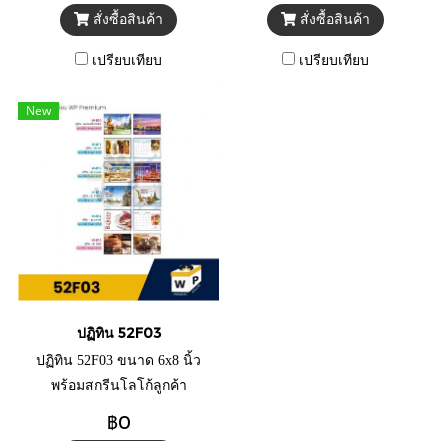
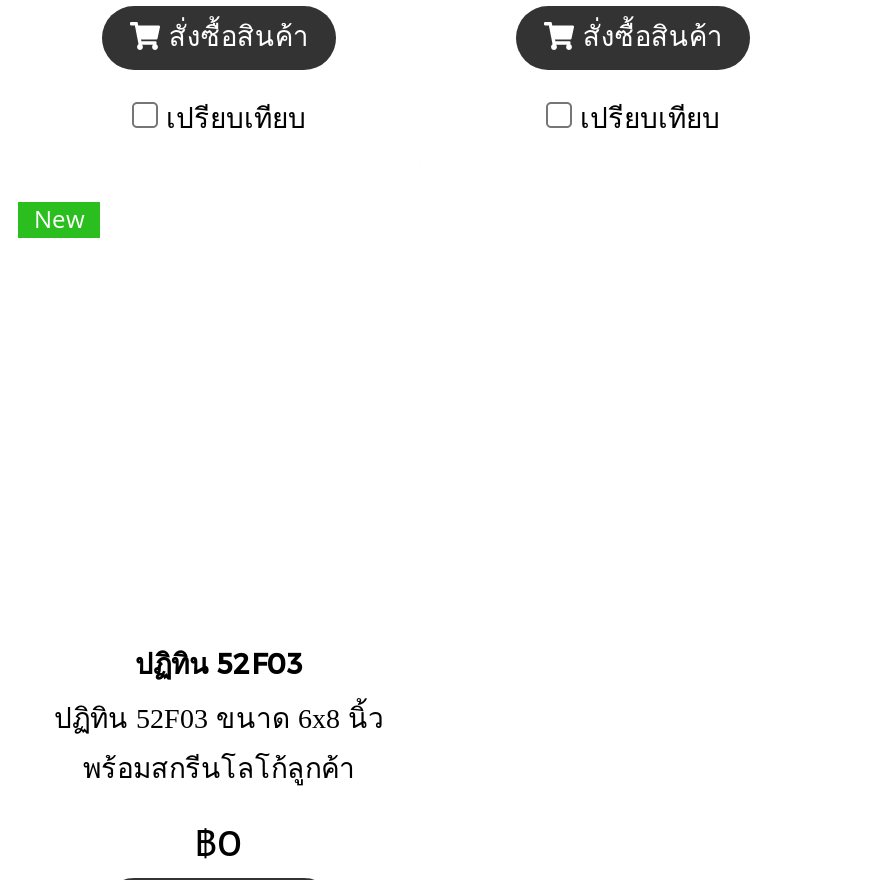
[17,105,220,302] [image] -> none

